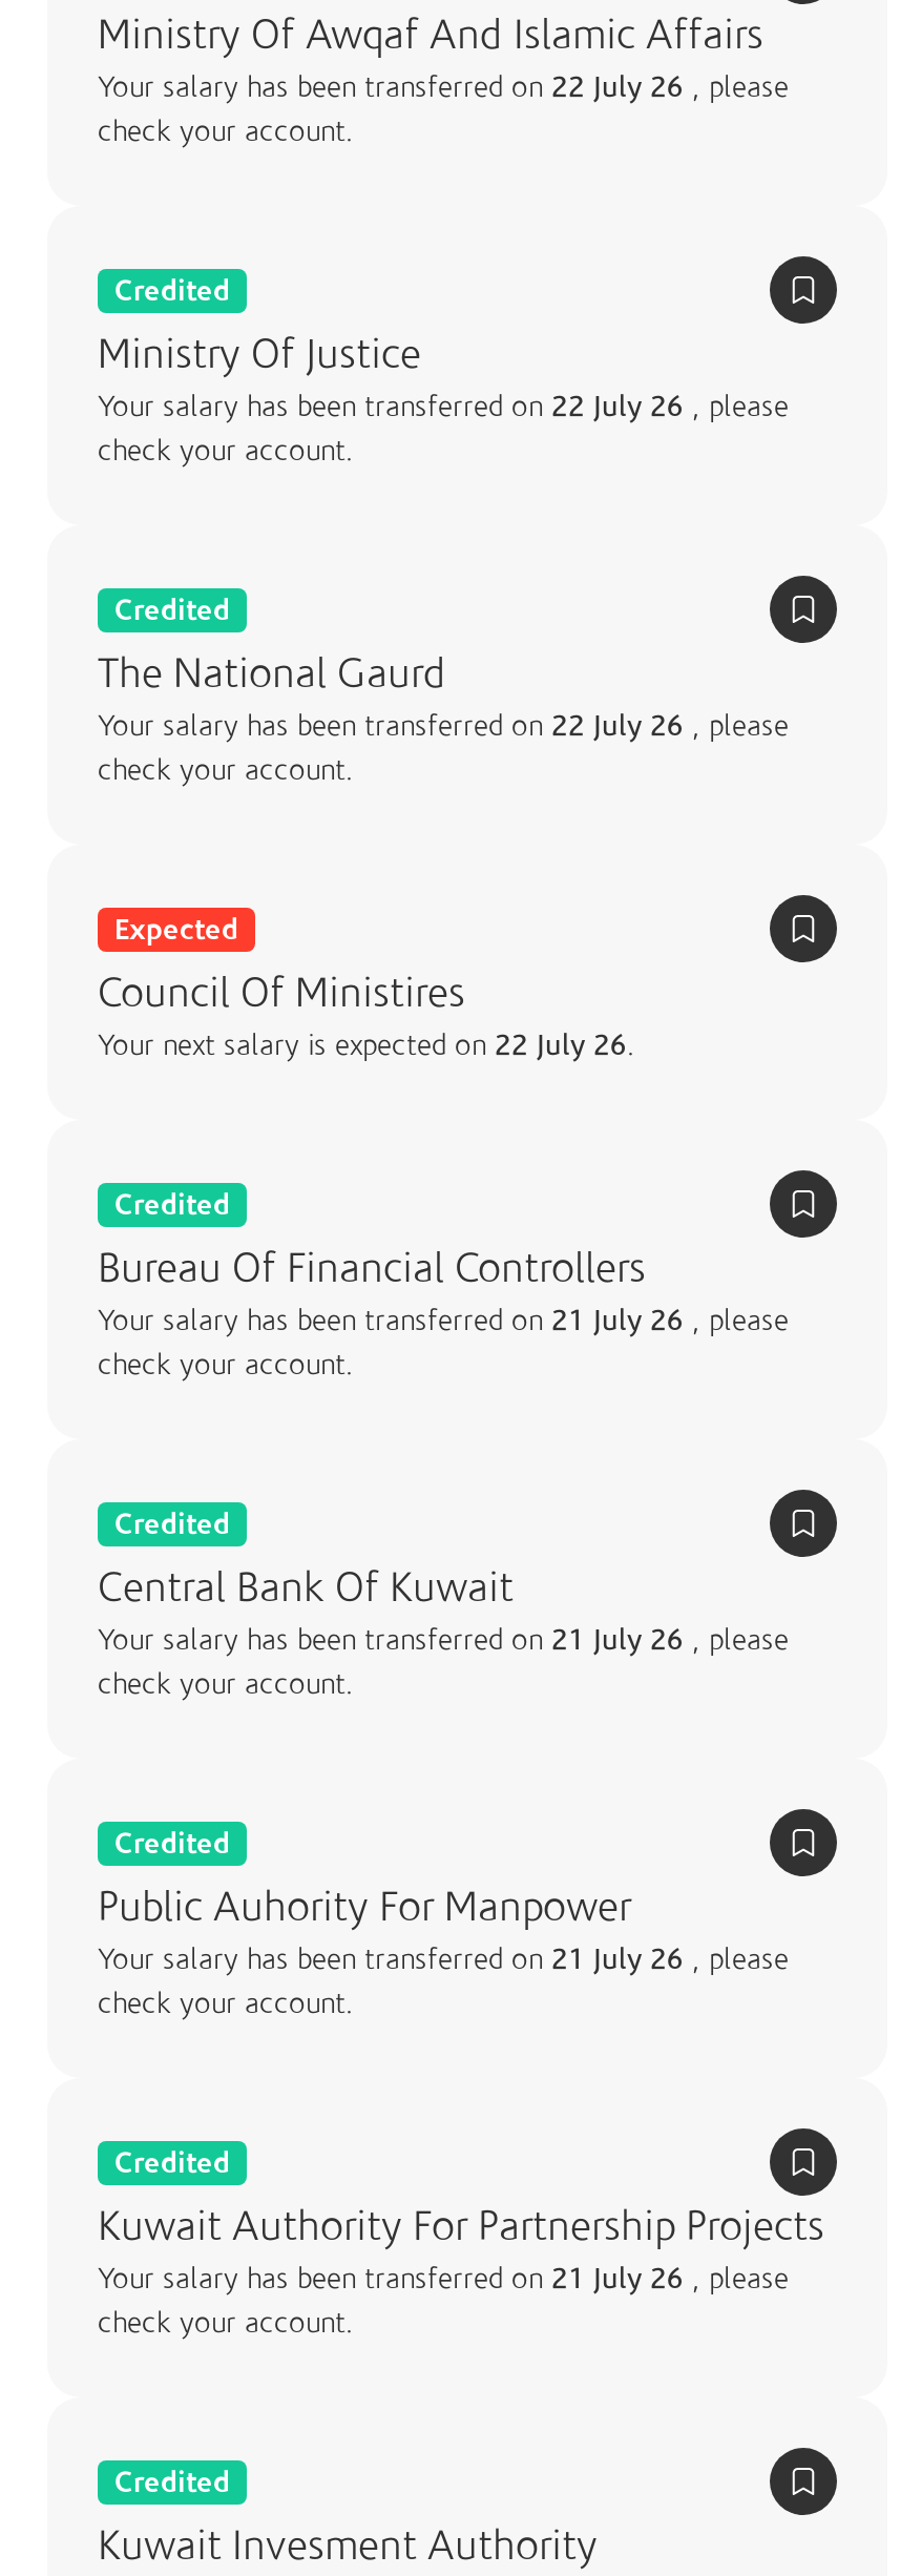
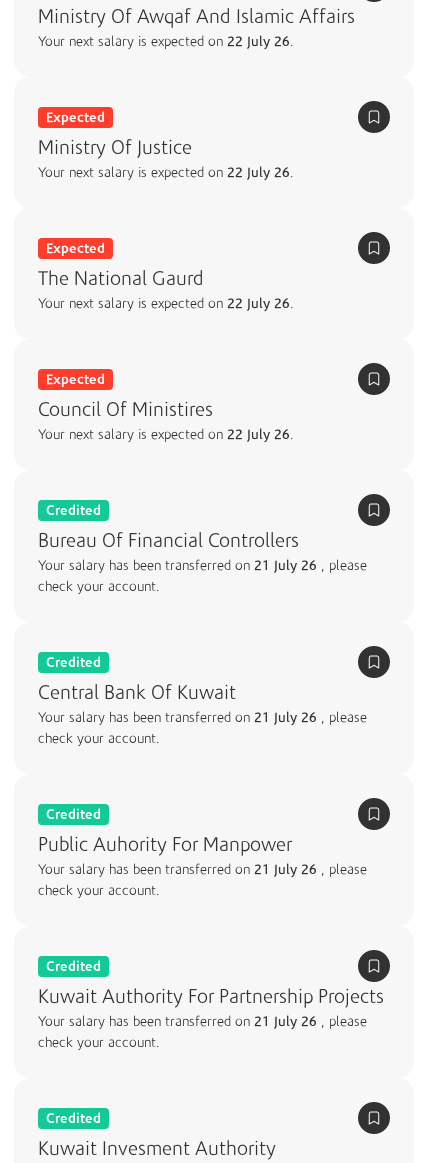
[98,71,789,149] Your salary has been transferred on 22 July 26, please | check your account. -> [38,34,294,50] Your next salary is expected on 22 July 26.
[114,272,230,308] Credited -> [46,108,105,125] Expected
[98,391,789,469] Your salary has been transferred on 22 July 26, please | check your account. -> [38,165,294,181] Your next salary is expected on 22 July 26.
[114,591,230,627] Credited -> [46,239,105,256] Expected
[98,710,789,788] Your salary has been transferred on 22 July 26, please | check your account. -> [38,296,294,312] Your next salary is expected on 22 July 26.

